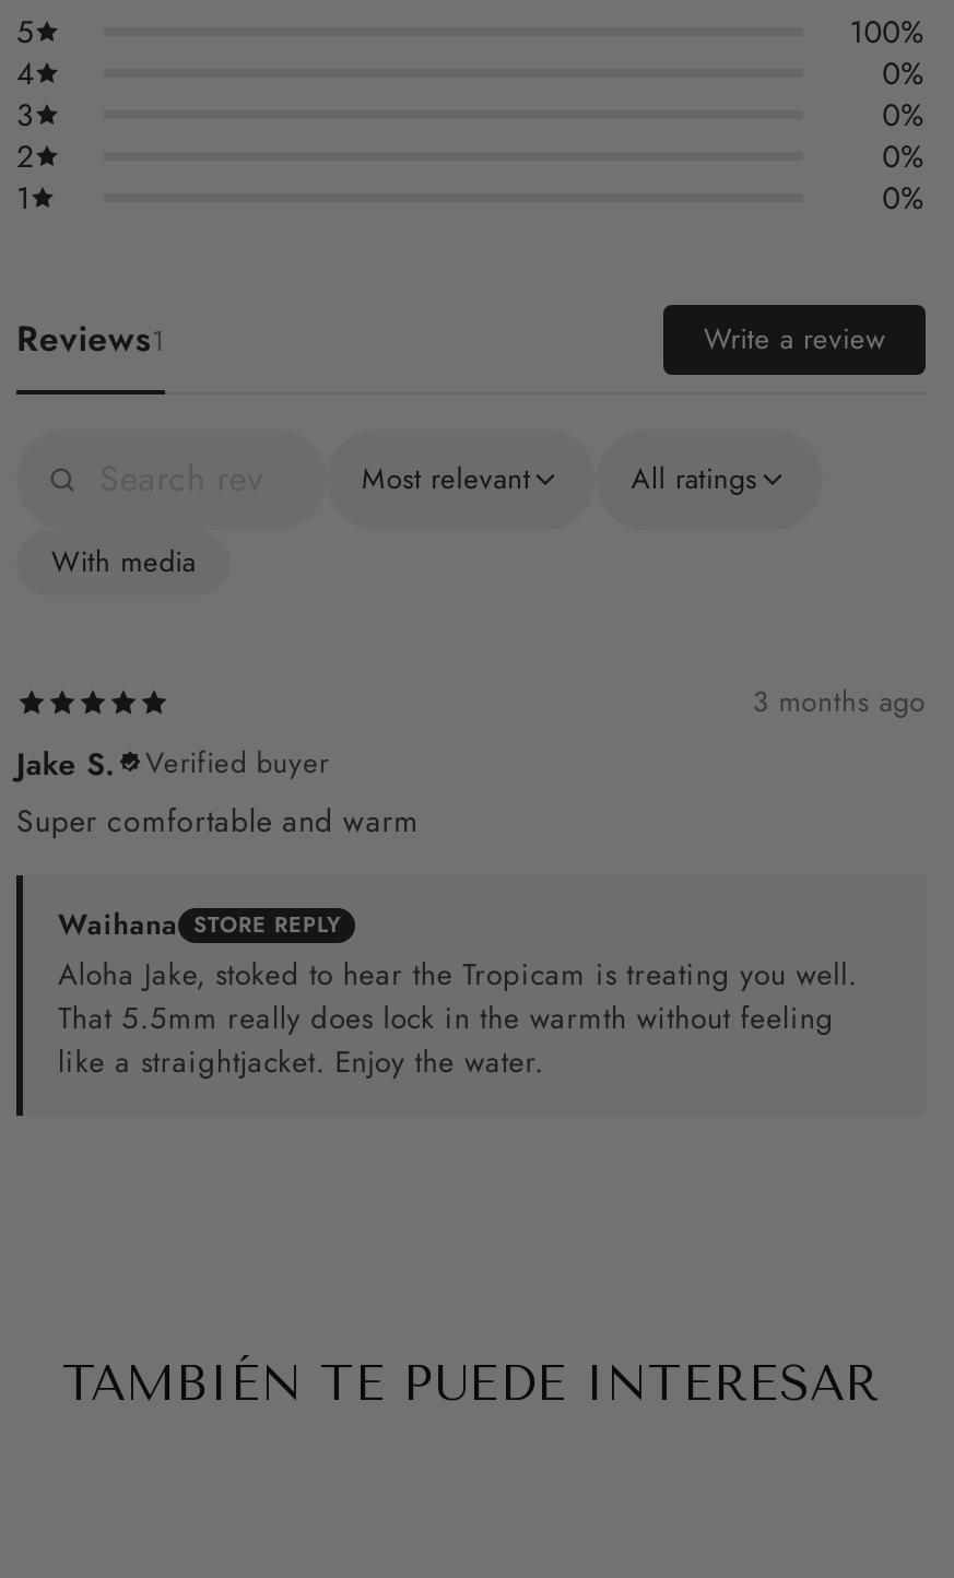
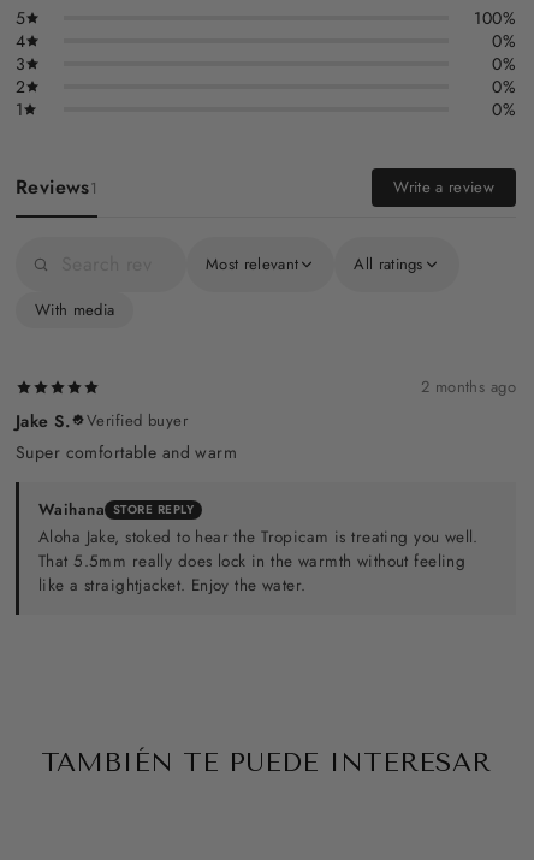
[753,680,926,722] 3 months ago -> [421,375,516,398] 2 months ago

